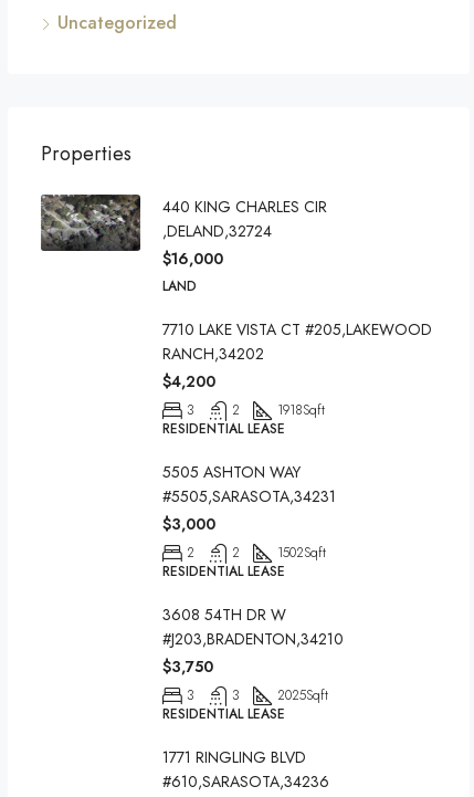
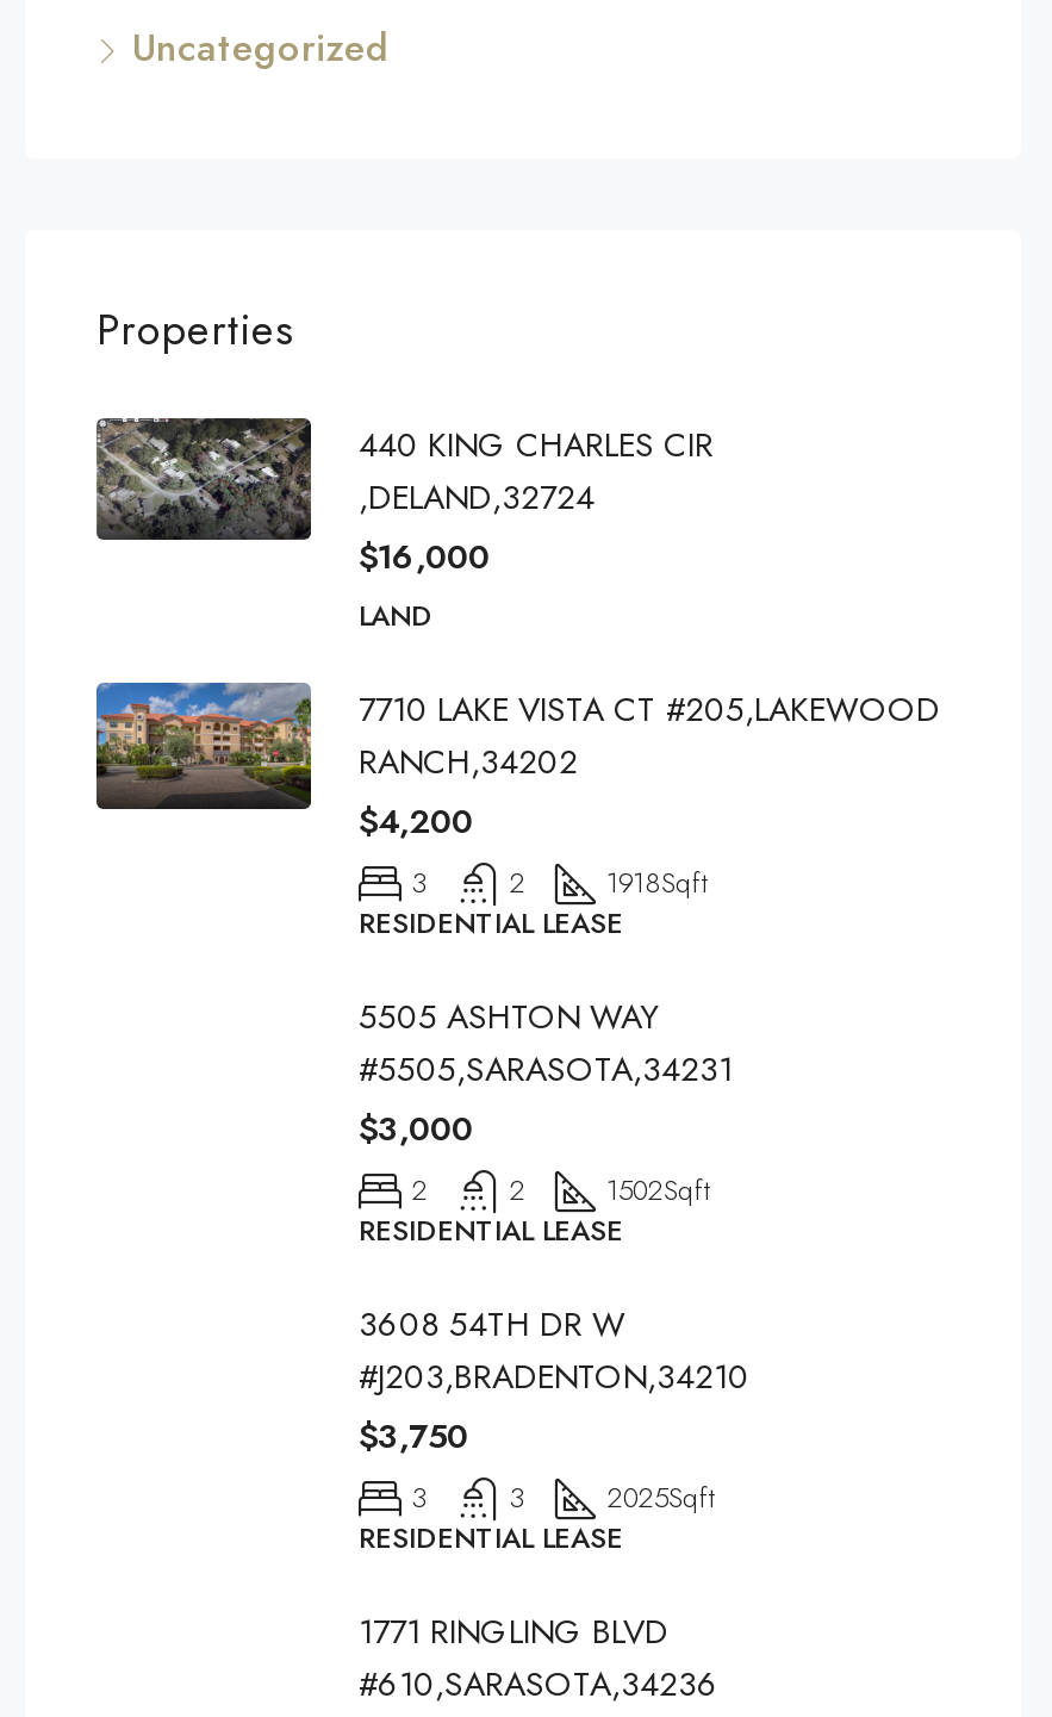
none -> [94,680,313,811] [image]

